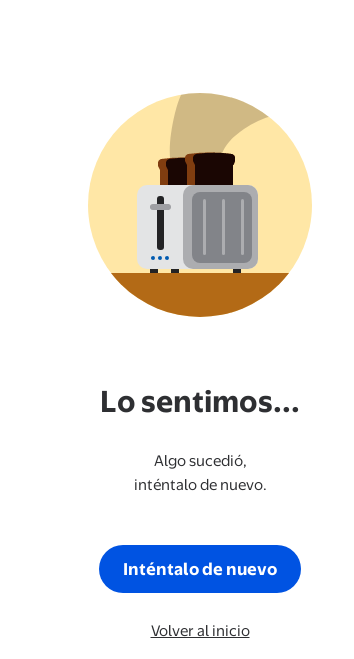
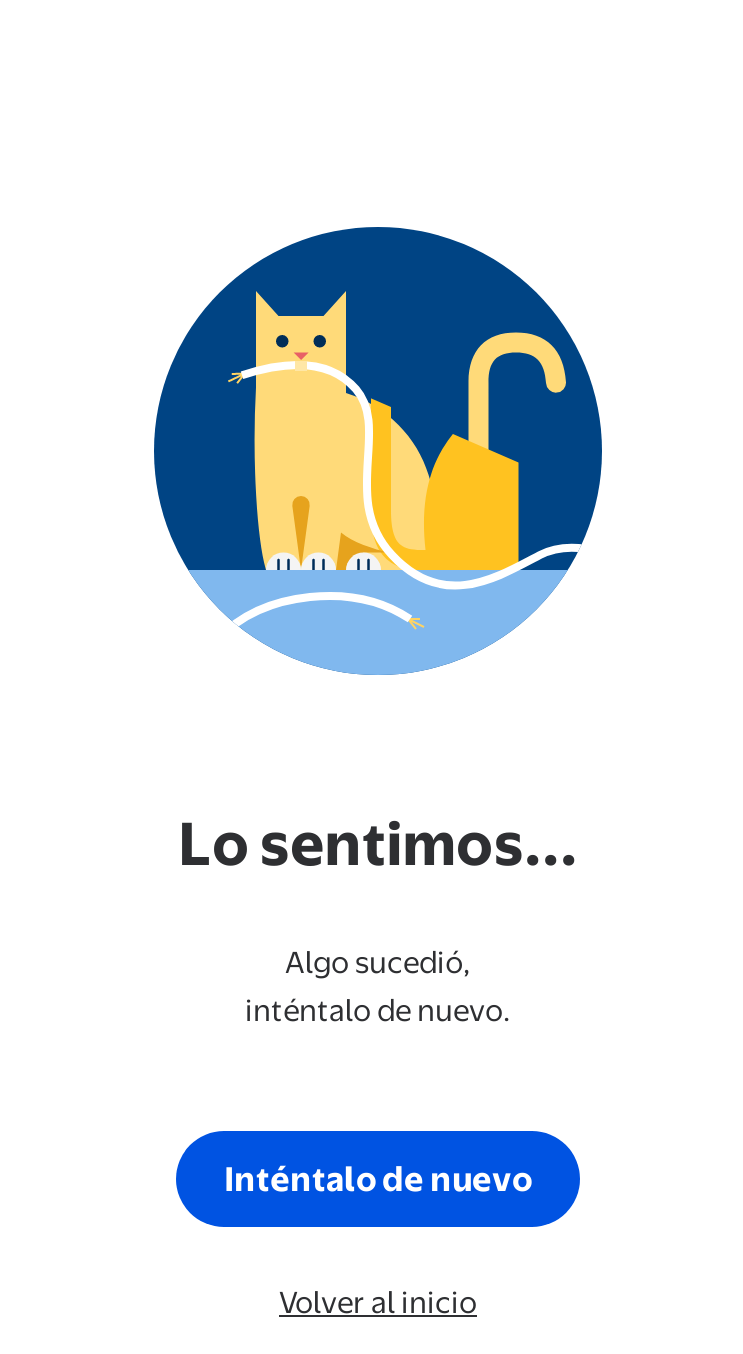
[88,93,312,318] [image] -> [152,225,604,677] [image]

